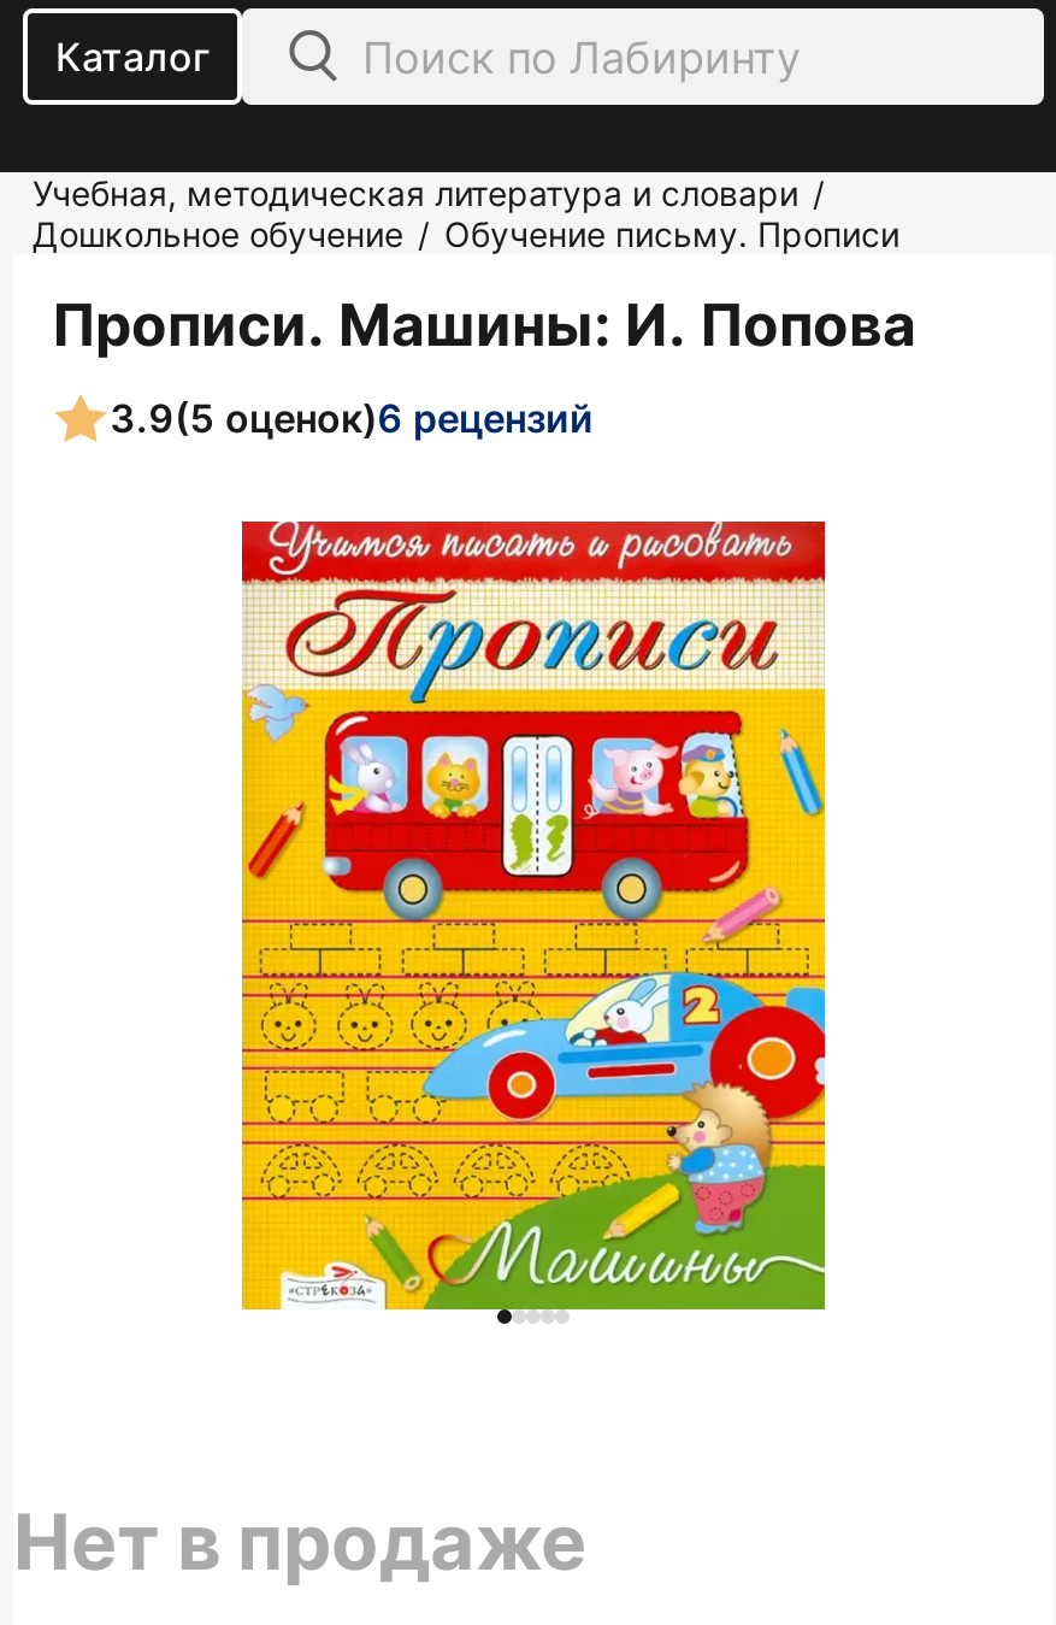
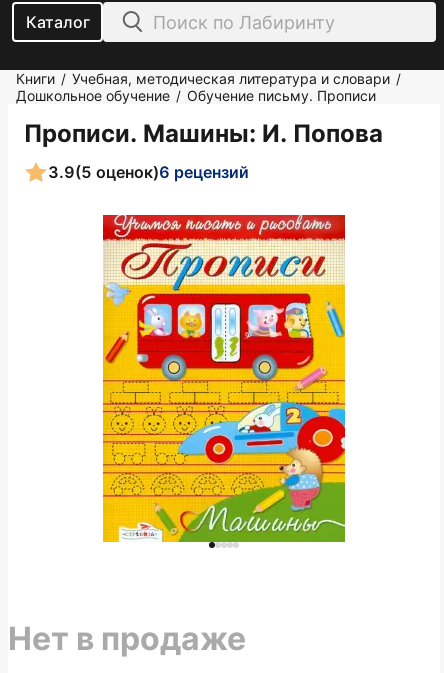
[33,172,825,213] Учебная, методическая литература и словари / -> [16,70,401,87] Книги / Учебная, методическая литература и словари /

